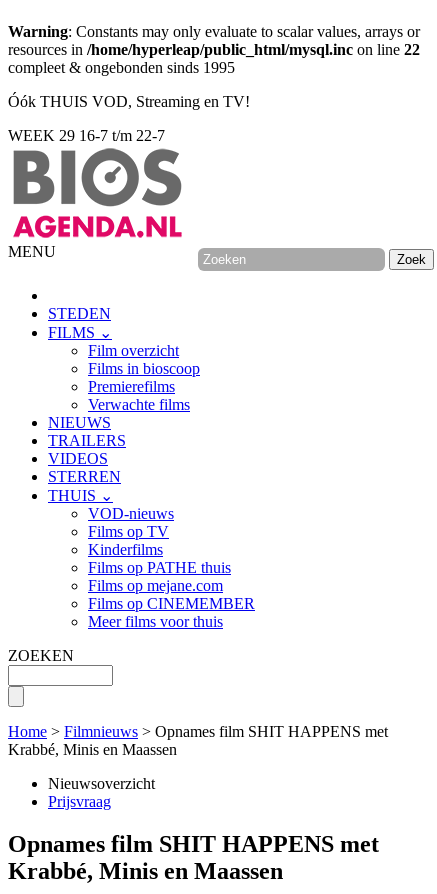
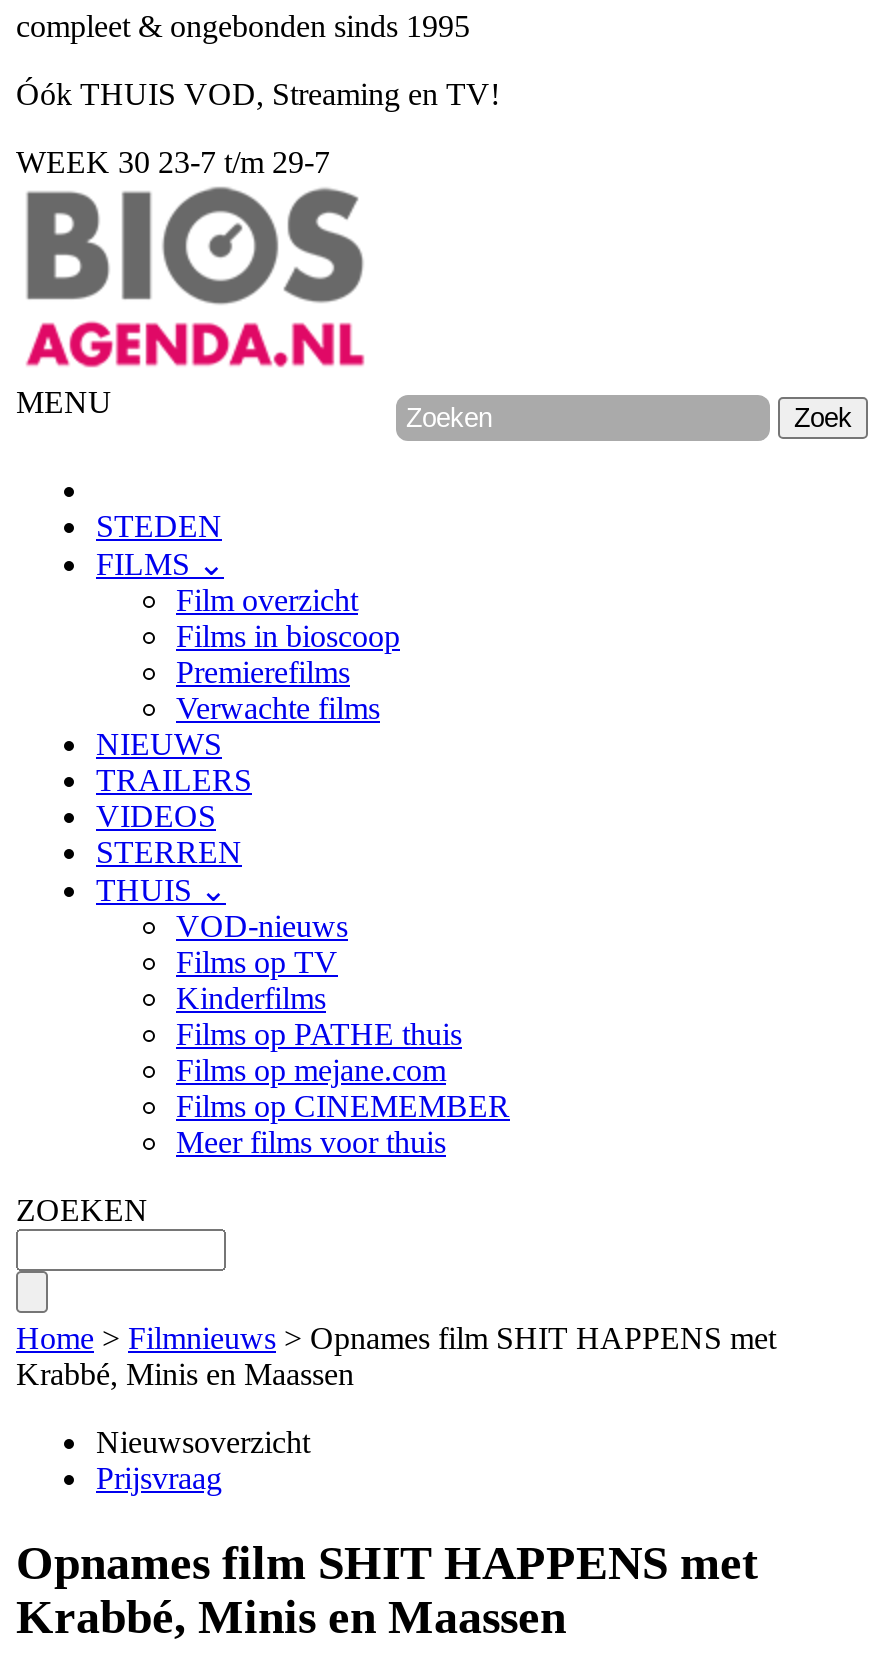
[8,23,420,58] Warning: Constants may only evaluate to scalar values, arrays or | resources in /home/hyperleap/public_html/mysql.inc on line 22 -> none
[8,127,165,144] WEEK 29 16-7 t/m 22-7 -> [16,145,330,179] WEEK 30 23-7 t/m 29-7

